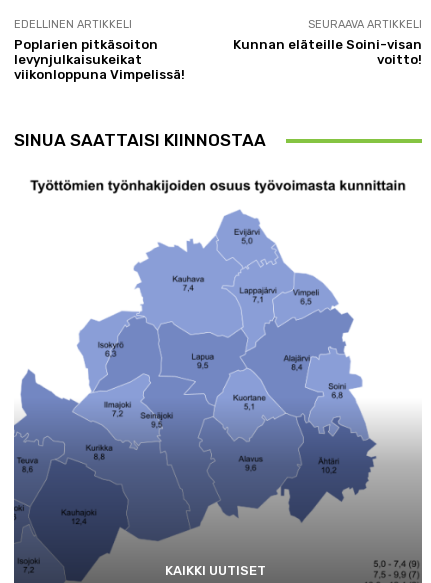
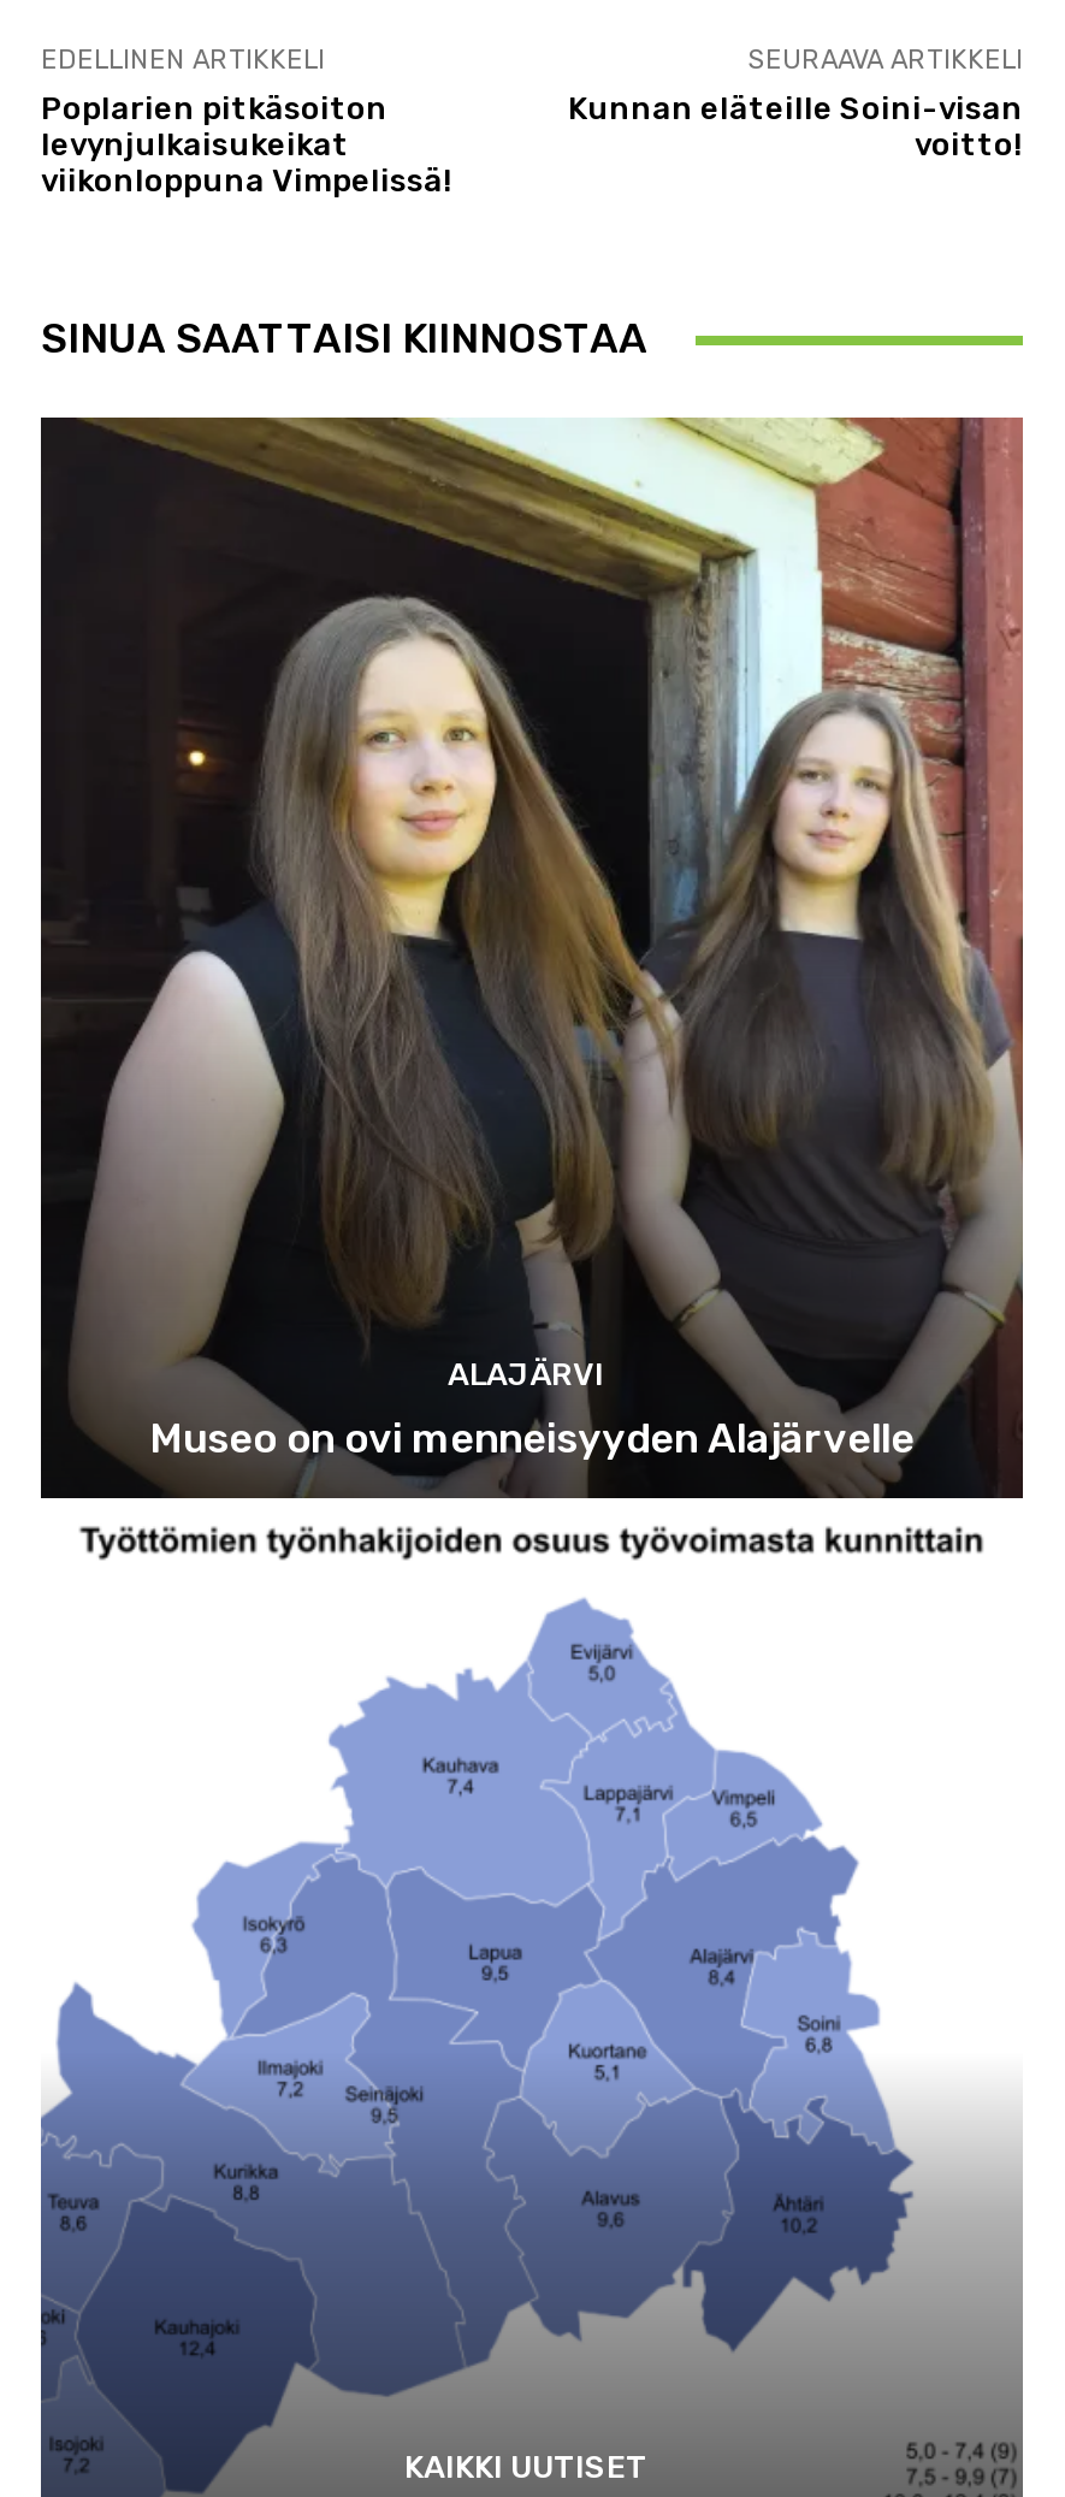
none -> [39,415,1025,1501] [image] | ALAJÄRVI | Museo on ovi menneisyyden Alajärvelle

